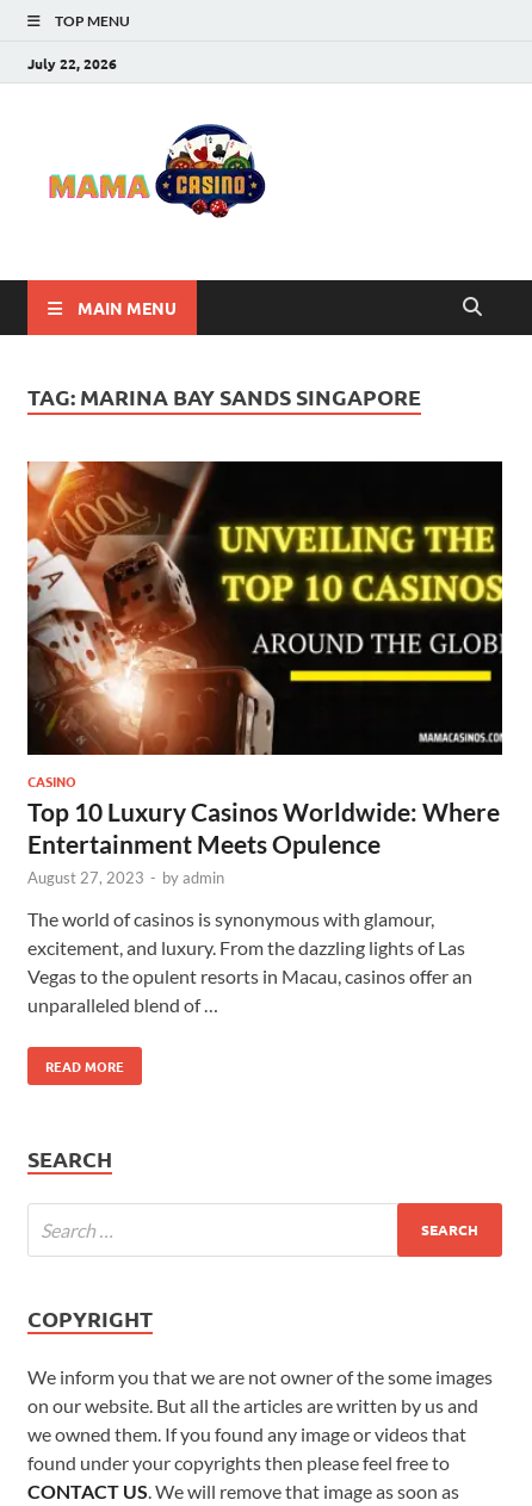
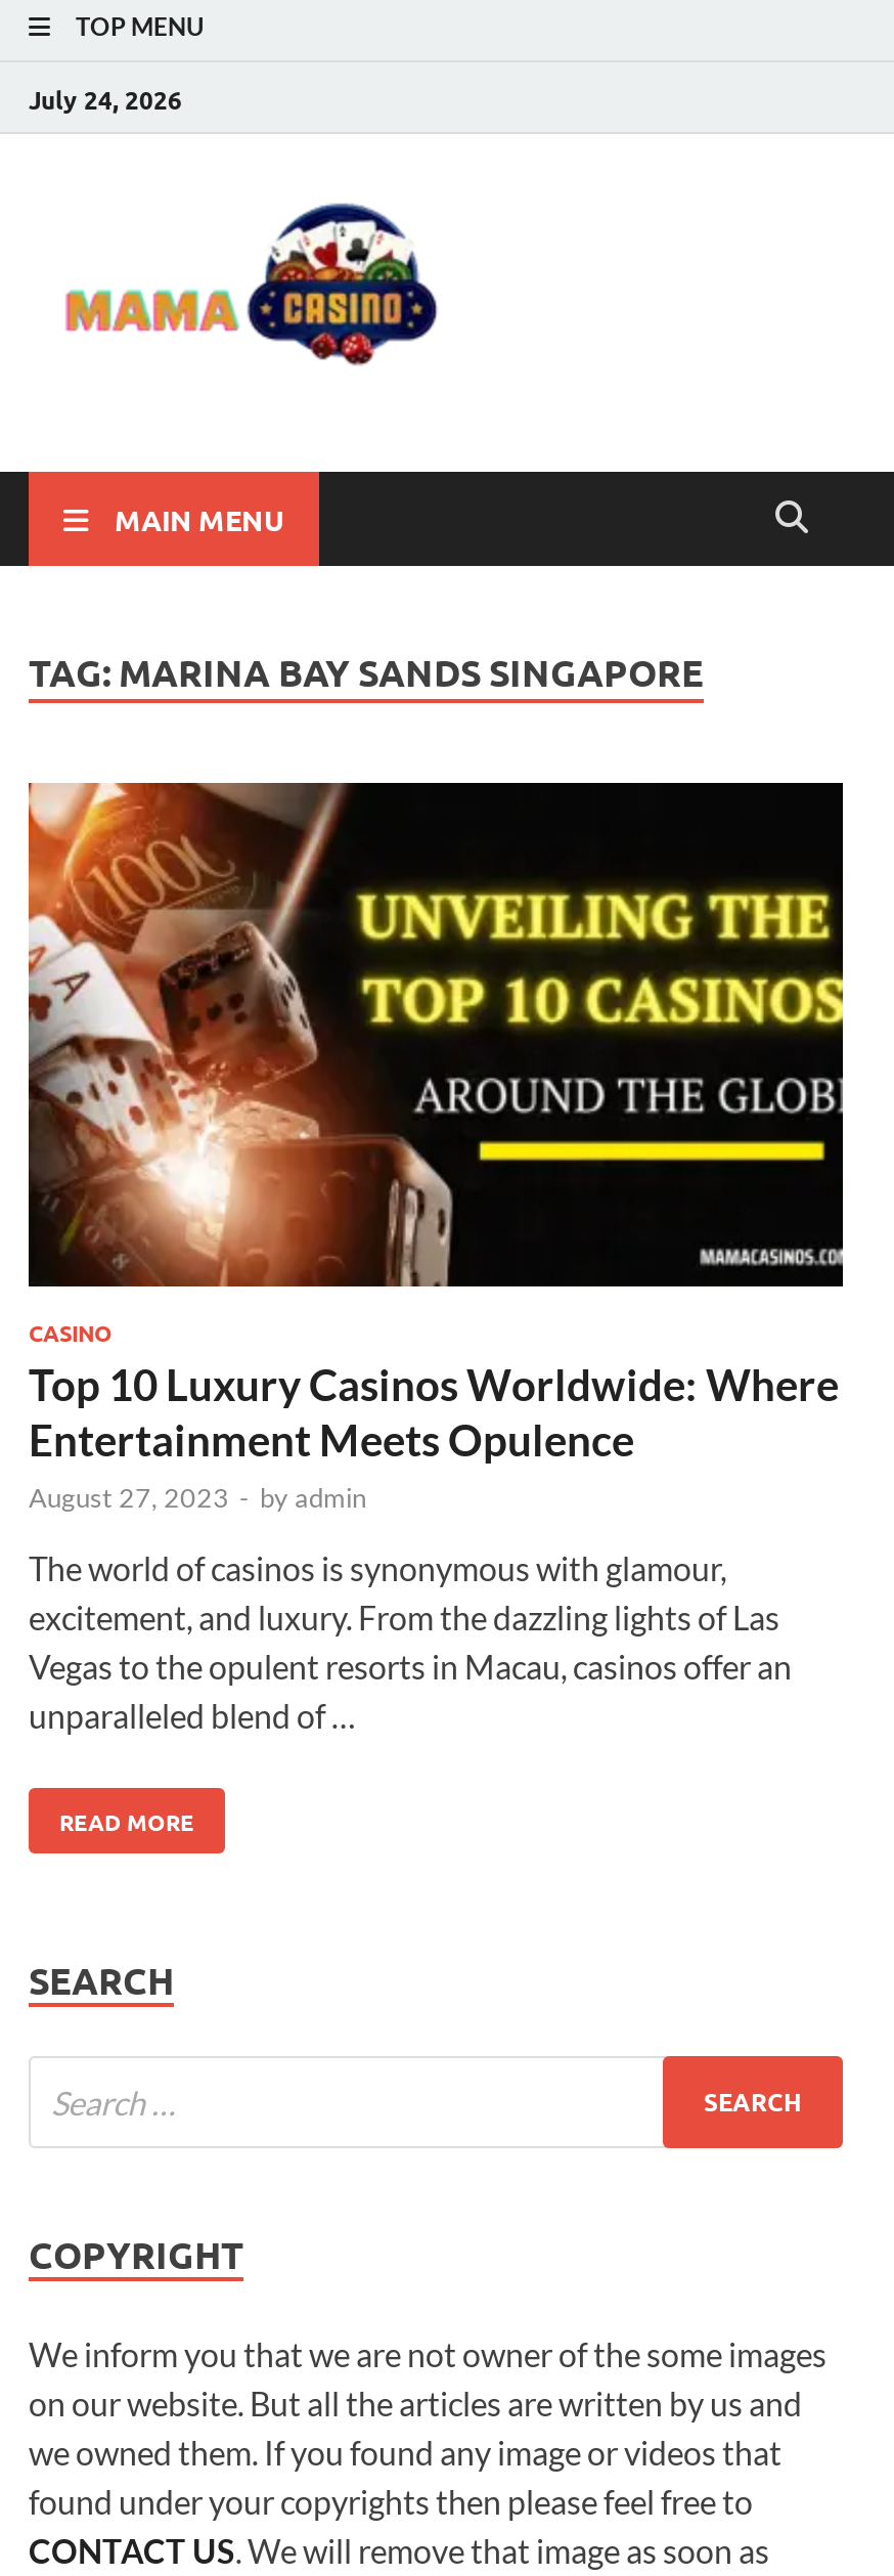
[27,53,117,72] July 22, 2026 -> [29,82,182,115] July 24, 2026

